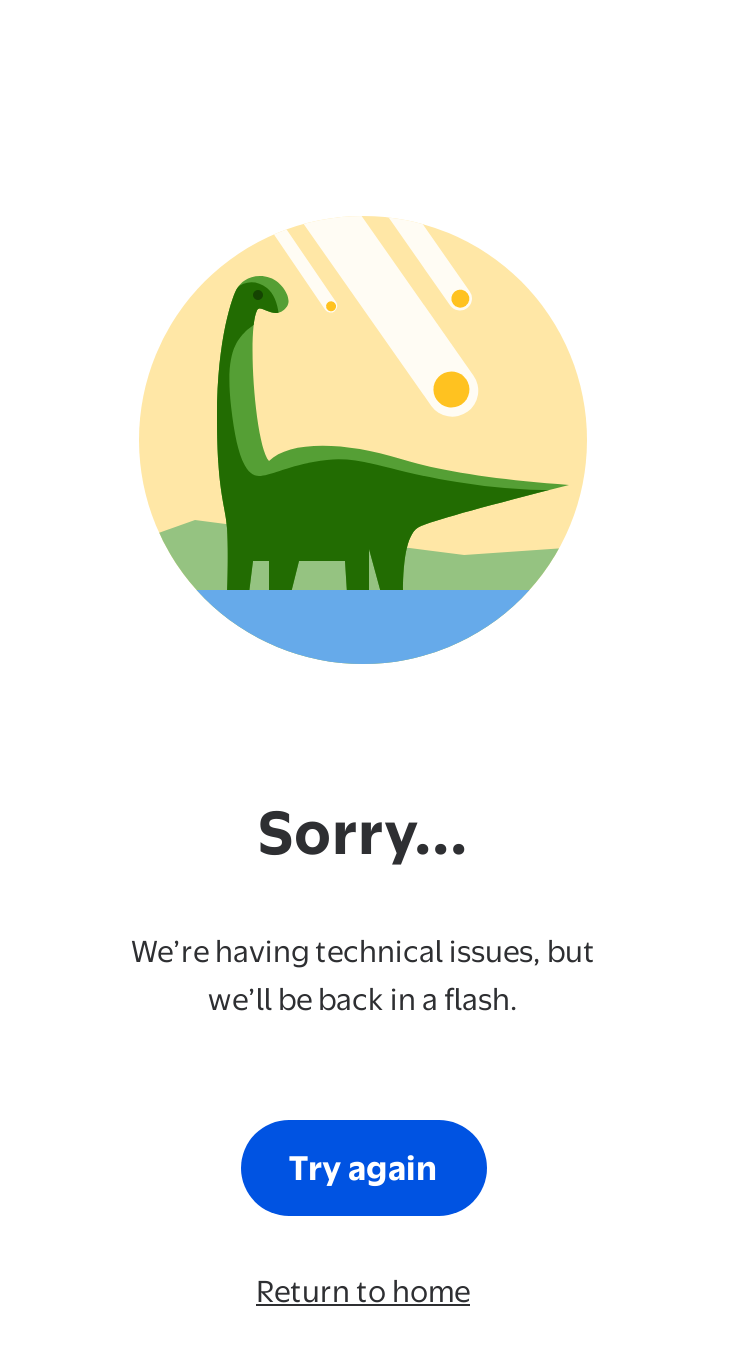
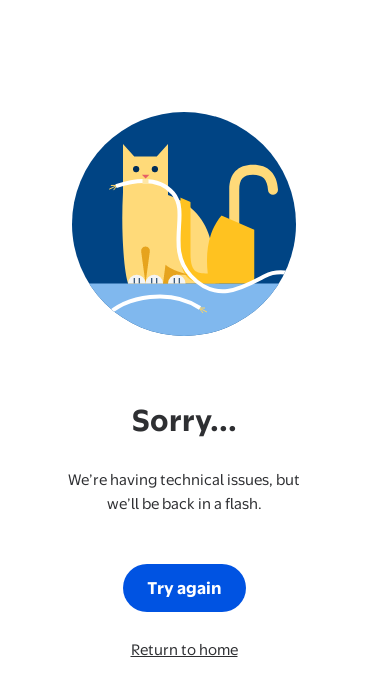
[139,216,587,618] [image] -> [71,111,297,314] [image]

